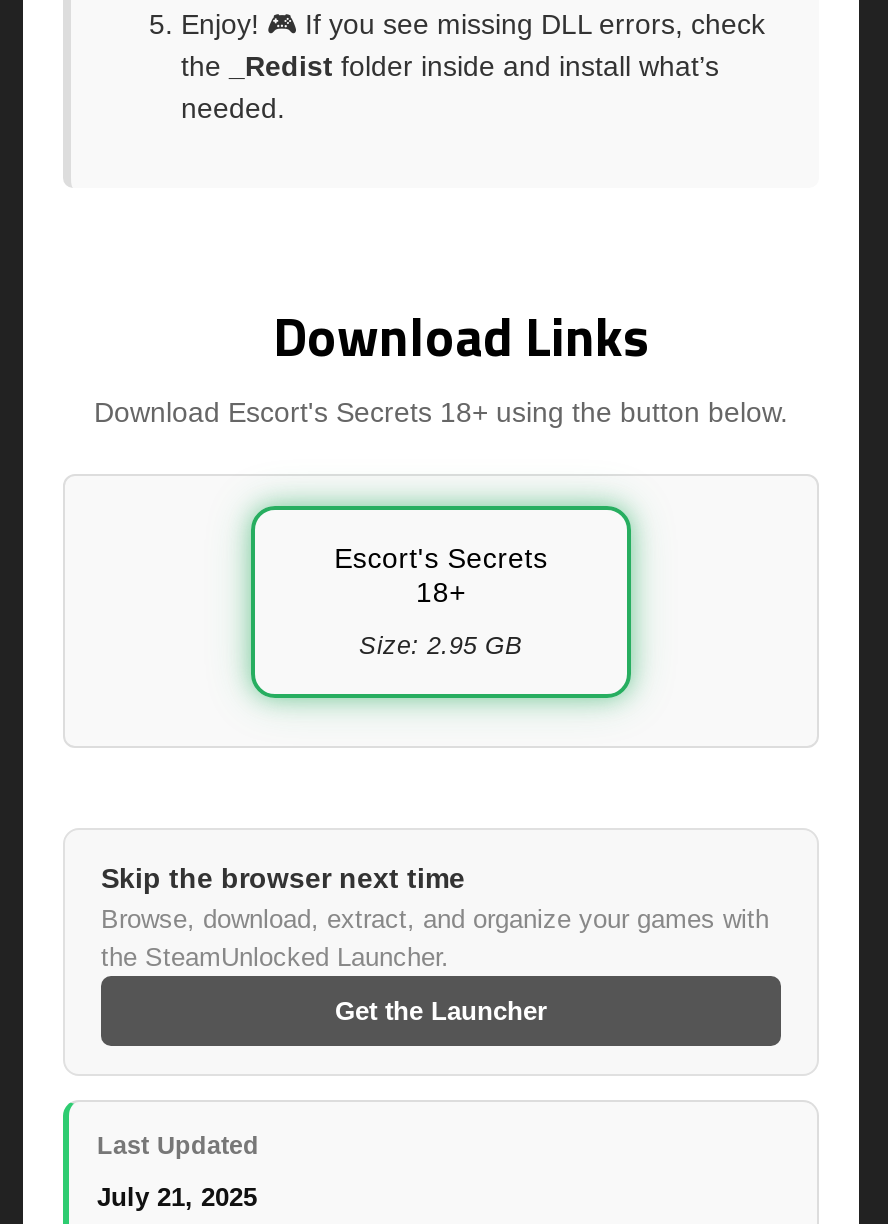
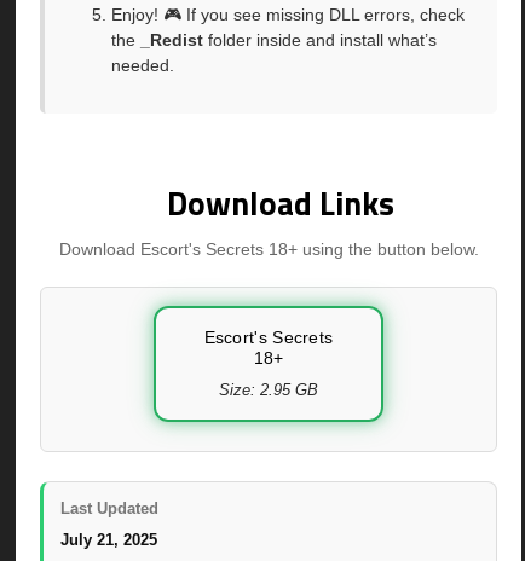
[101,861,769,1025] Skip the browser next time | Browse, download, extract, and organize your games with | the SteamUnlocked Launcher. | Get the Launcher -> none

